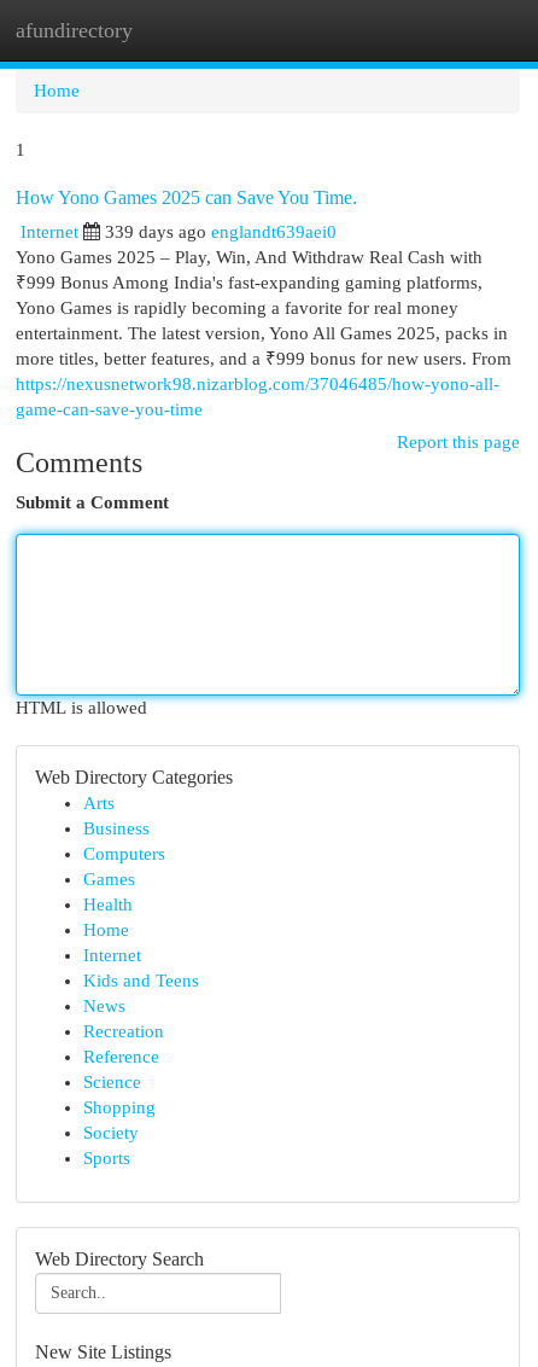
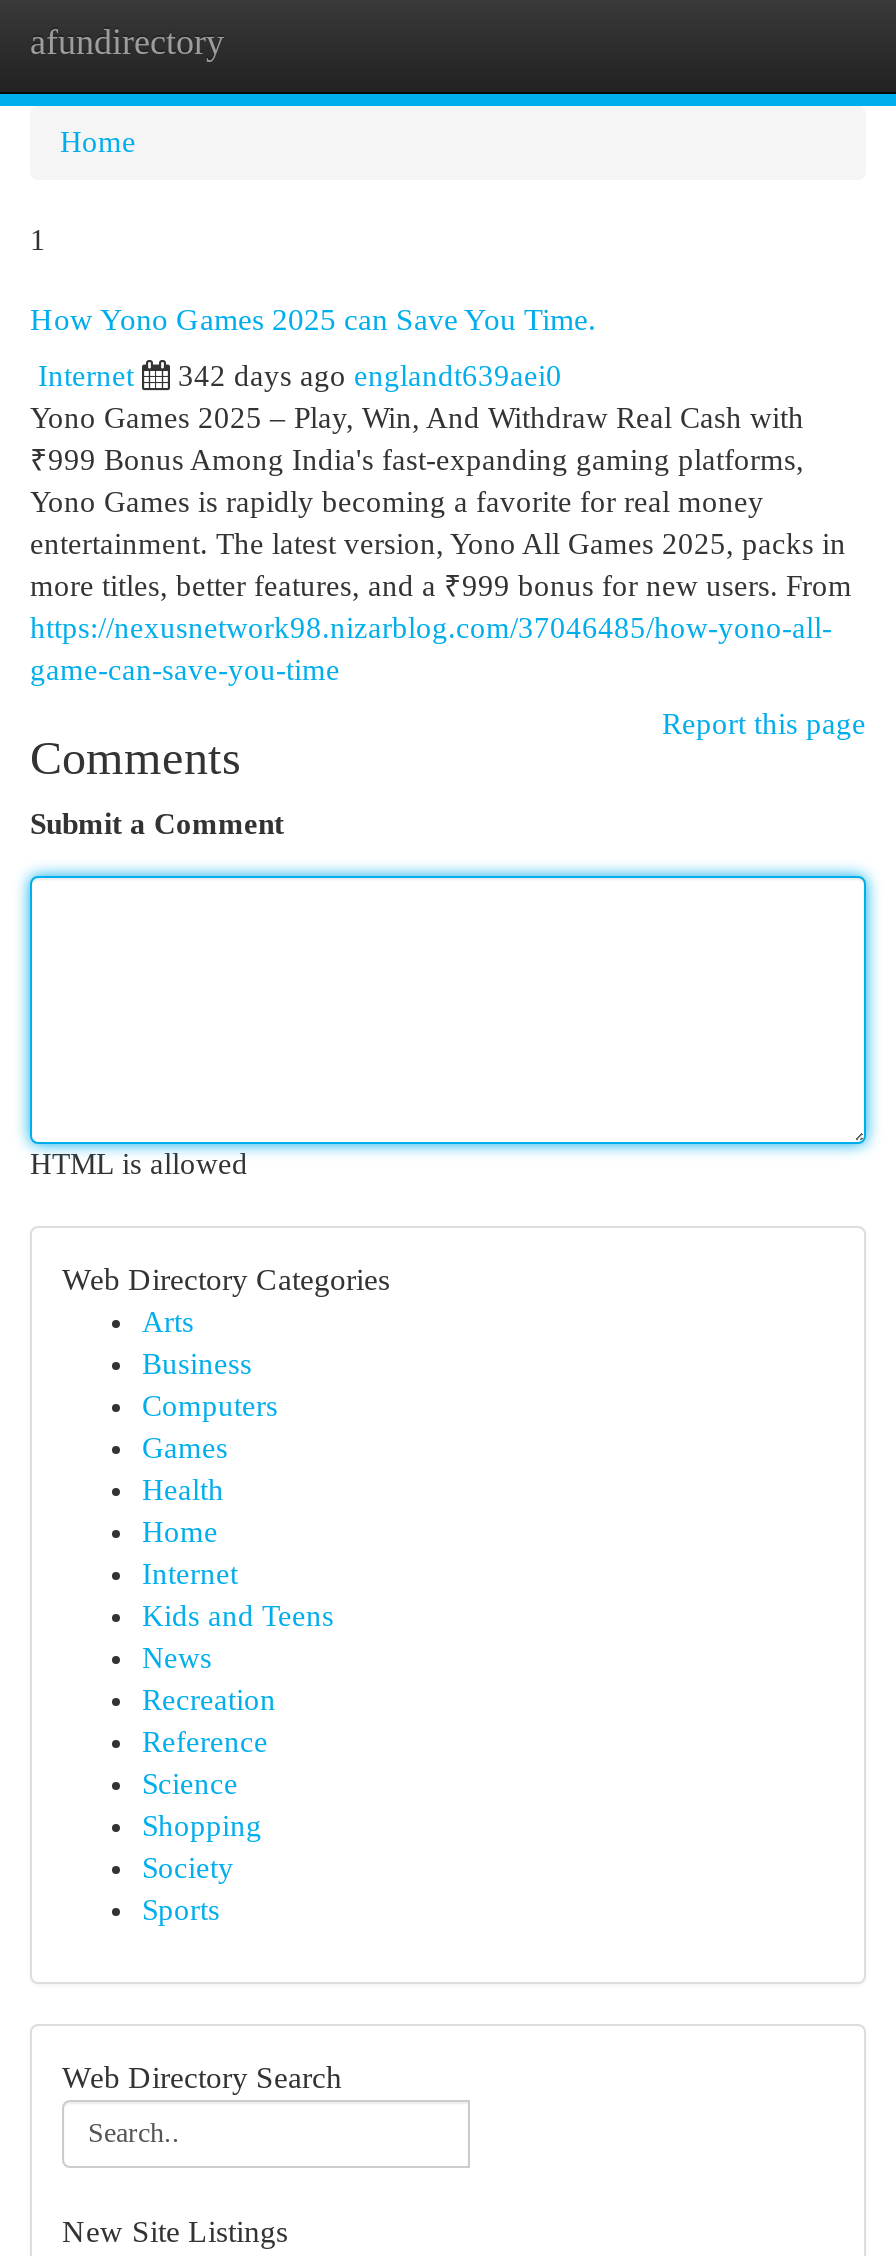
[105,222,337,242] 339 days ago englandt639aei0 -> [178,360,562,392] 342 days ago englandt639aei0

